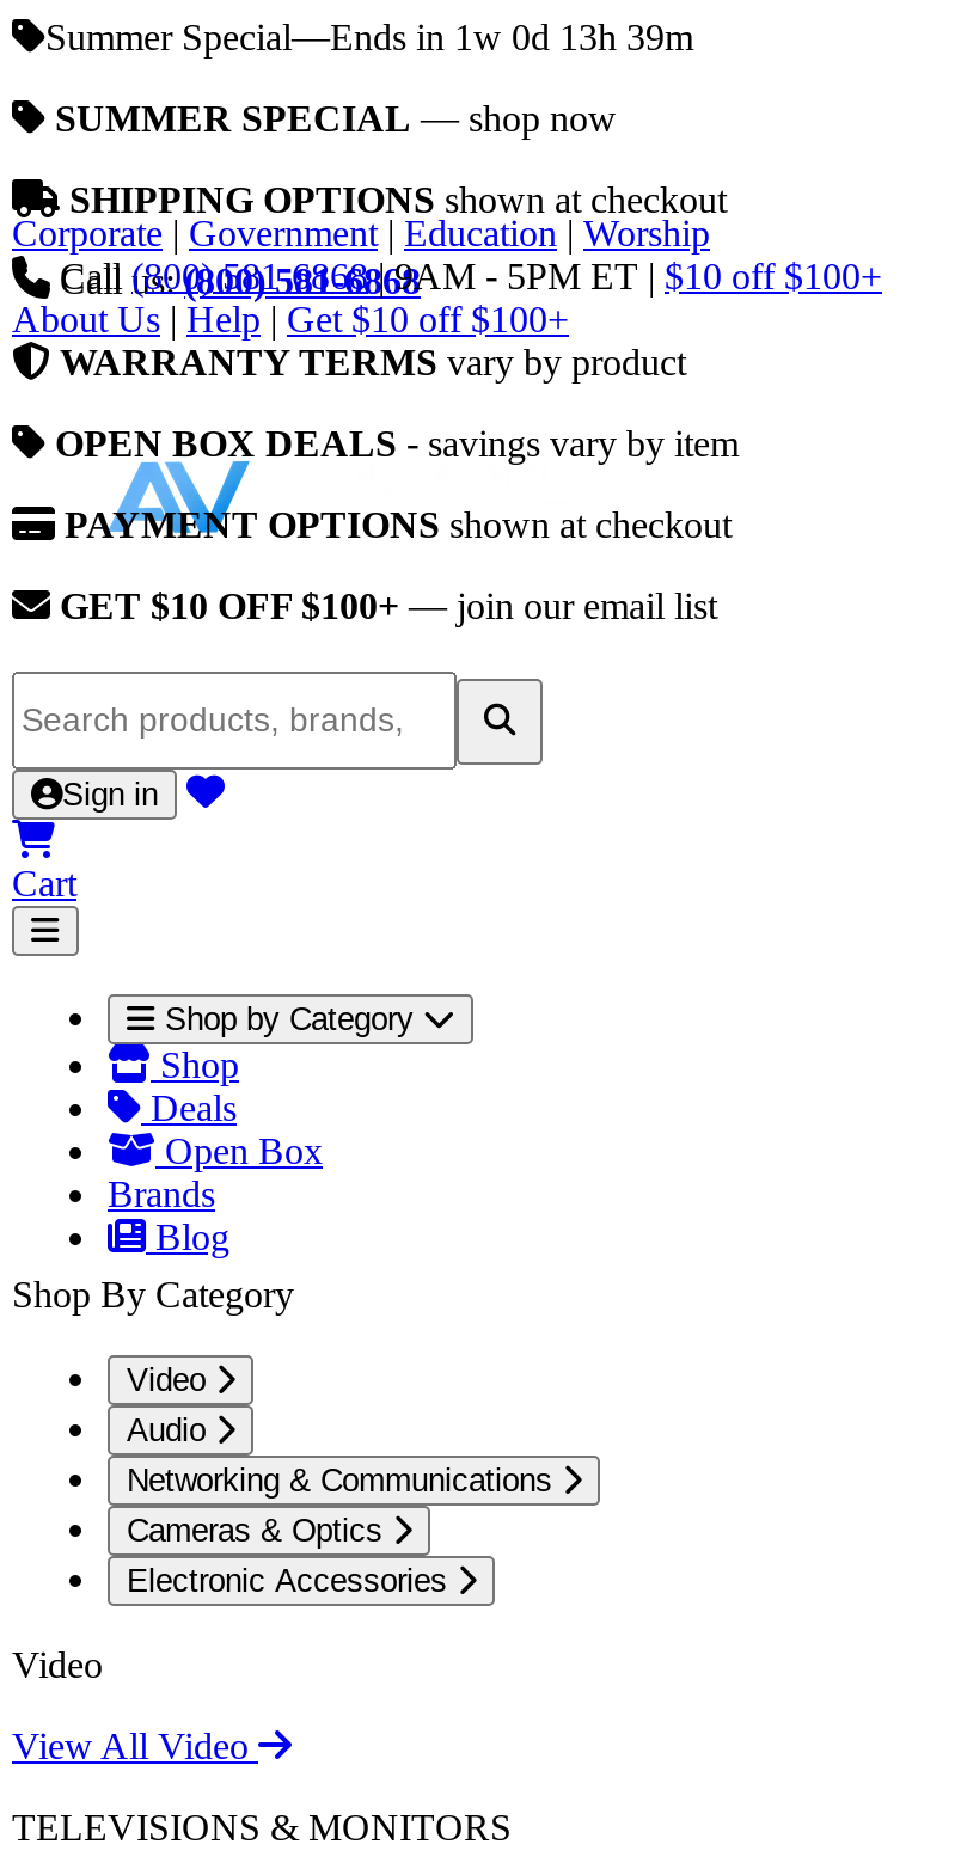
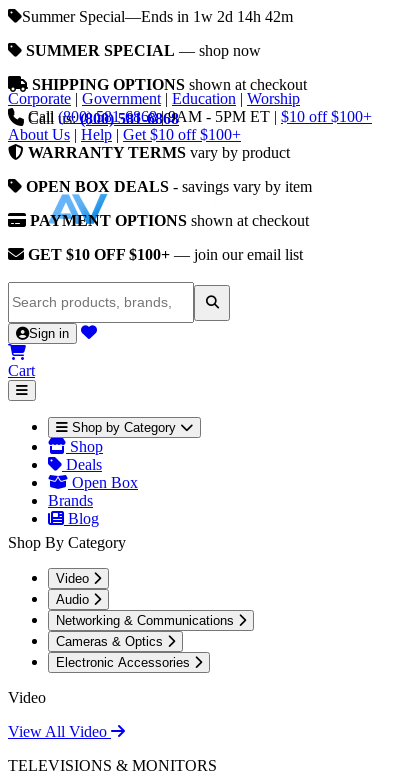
[45,17,693,57] Summer Special—Ends in 1w 0d 13h 39m -> [22,8,293,25] Summer Special—Ends in 1w 2d 14h 42m

